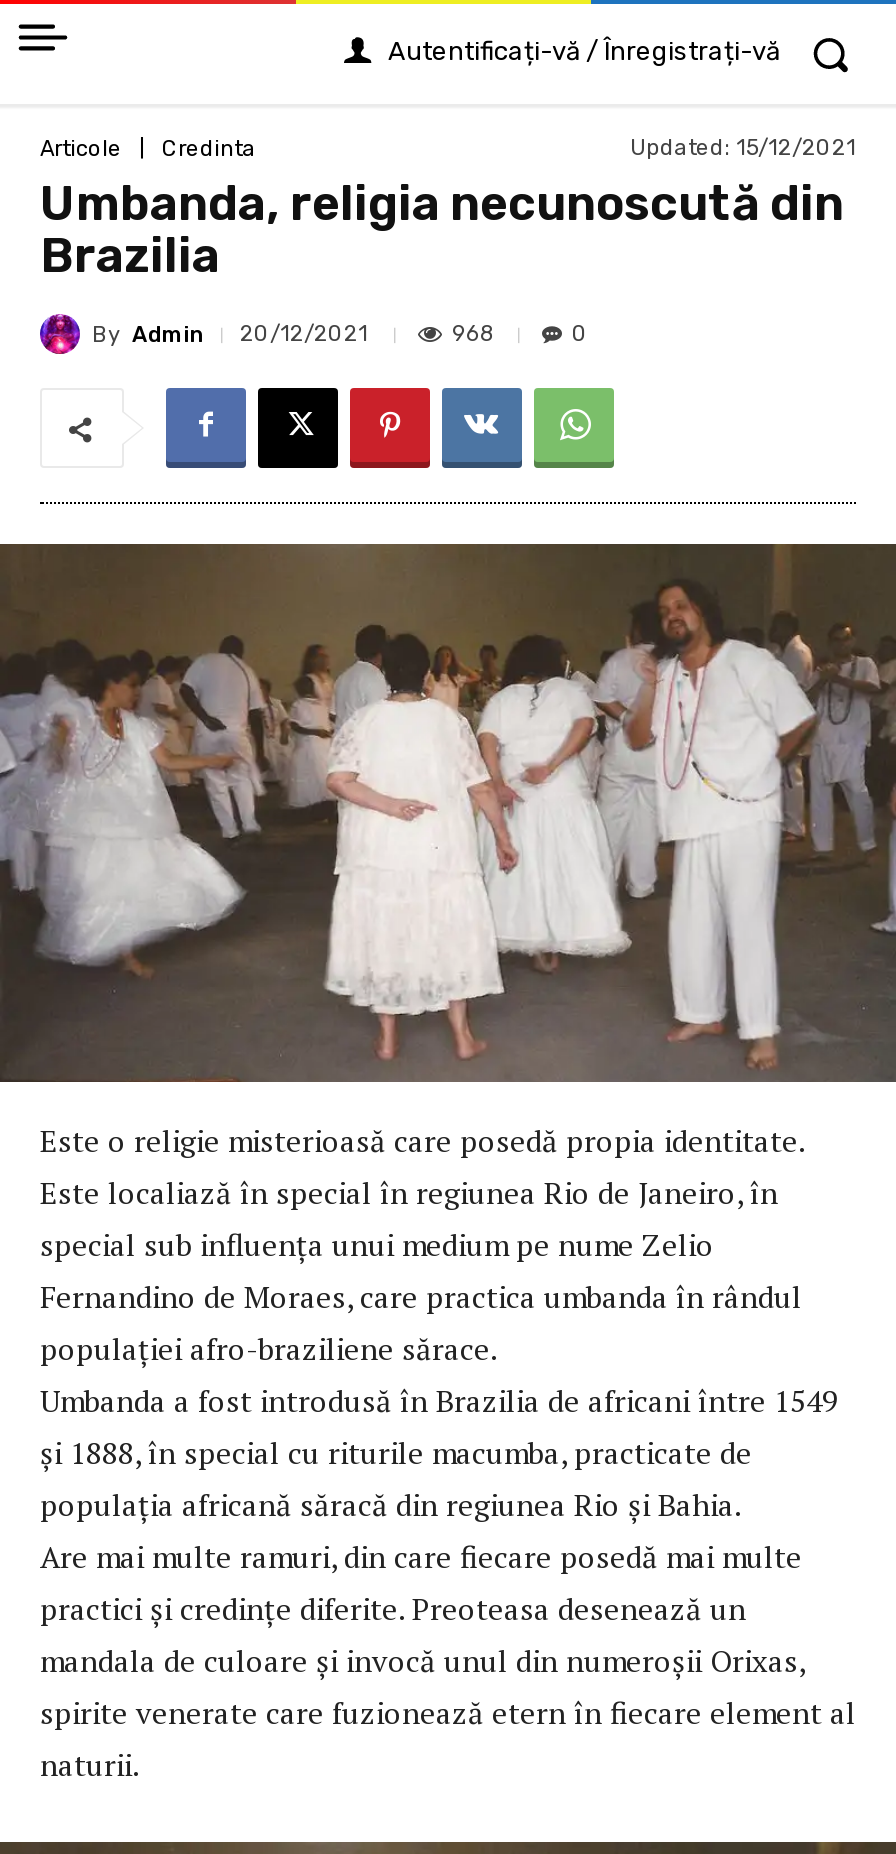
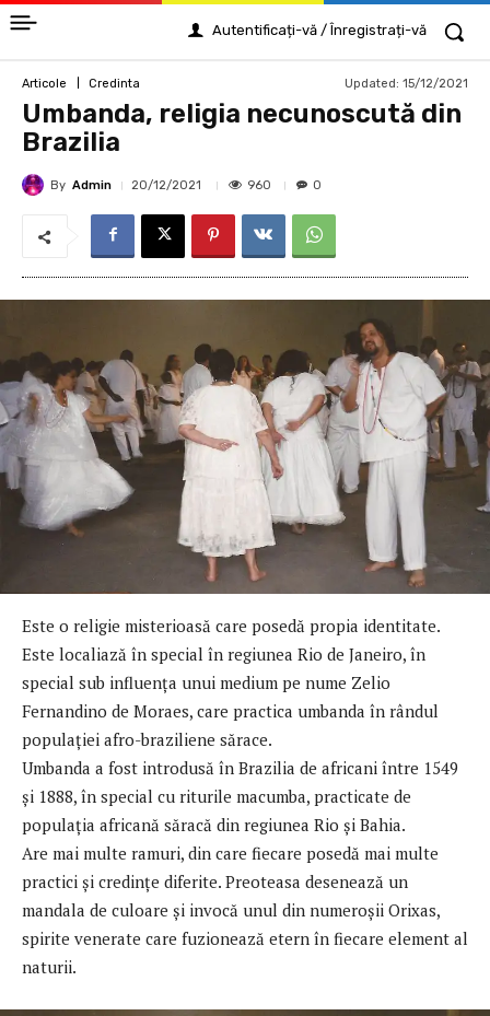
[452,322,496,348] 968 -> [247,178,271,192] 960

